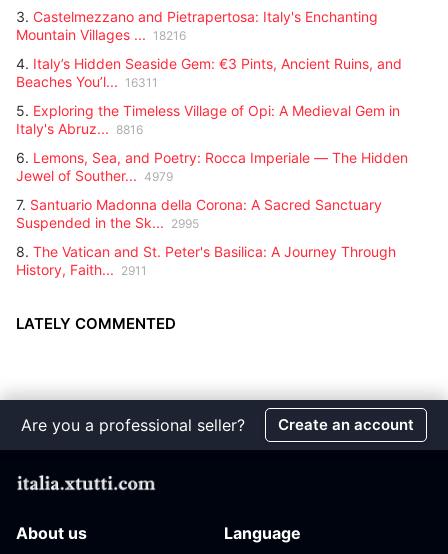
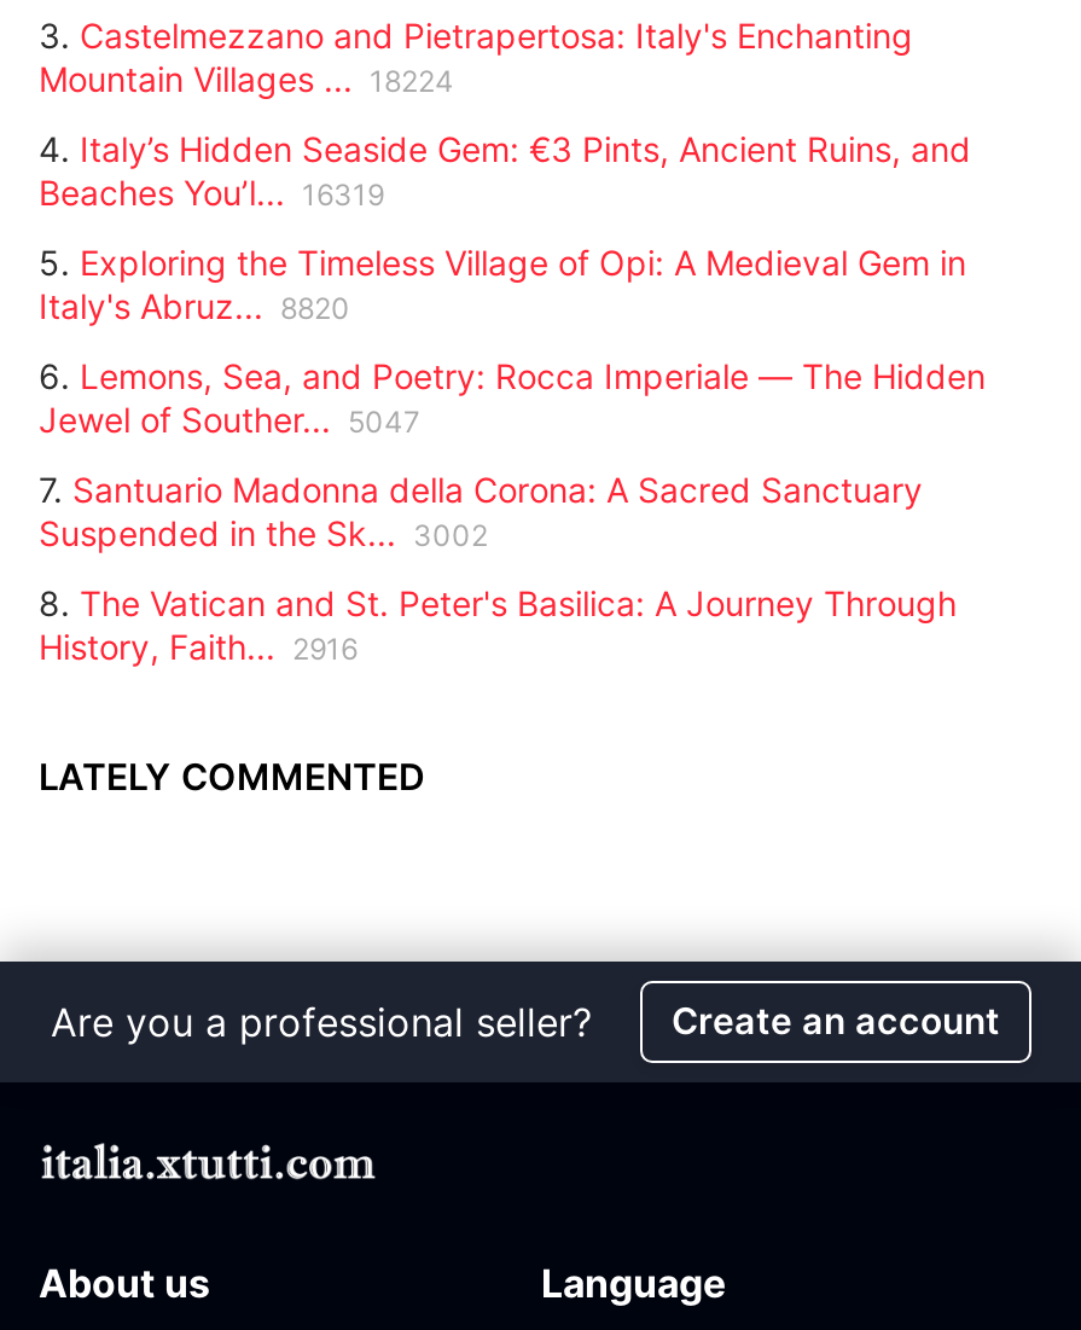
[16,26,186,43] Mountain Villages ... 18216 -> [39,58,454,100] Mountain Villages ... 18224
[16,73,158,90] Beaches You’l... 16311 -> [39,172,384,213] Beaches You’l... 16319
[16,120,143,137] Italy's Abruz... 8816 -> [39,286,350,327] Italy's Abruz... 8820
[16,167,173,184] Jewel of Souther... 4979 -> [39,399,420,440] Jewel of Souther... 5047
[16,214,199,231] Suspended in the Sk... 2995 -> [39,513,488,554] Suspended in the Sk... 3002
[16,261,147,278] History, Faith... 2911 -> [39,626,358,667] History, Faith... 2916

